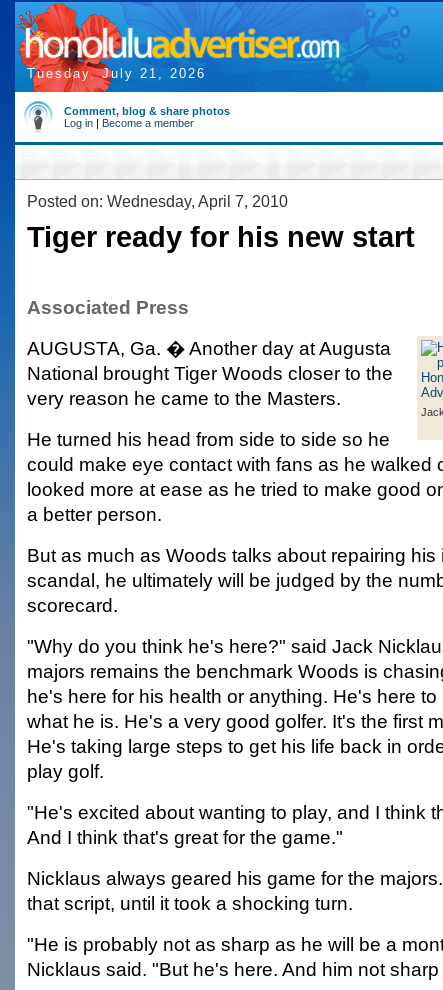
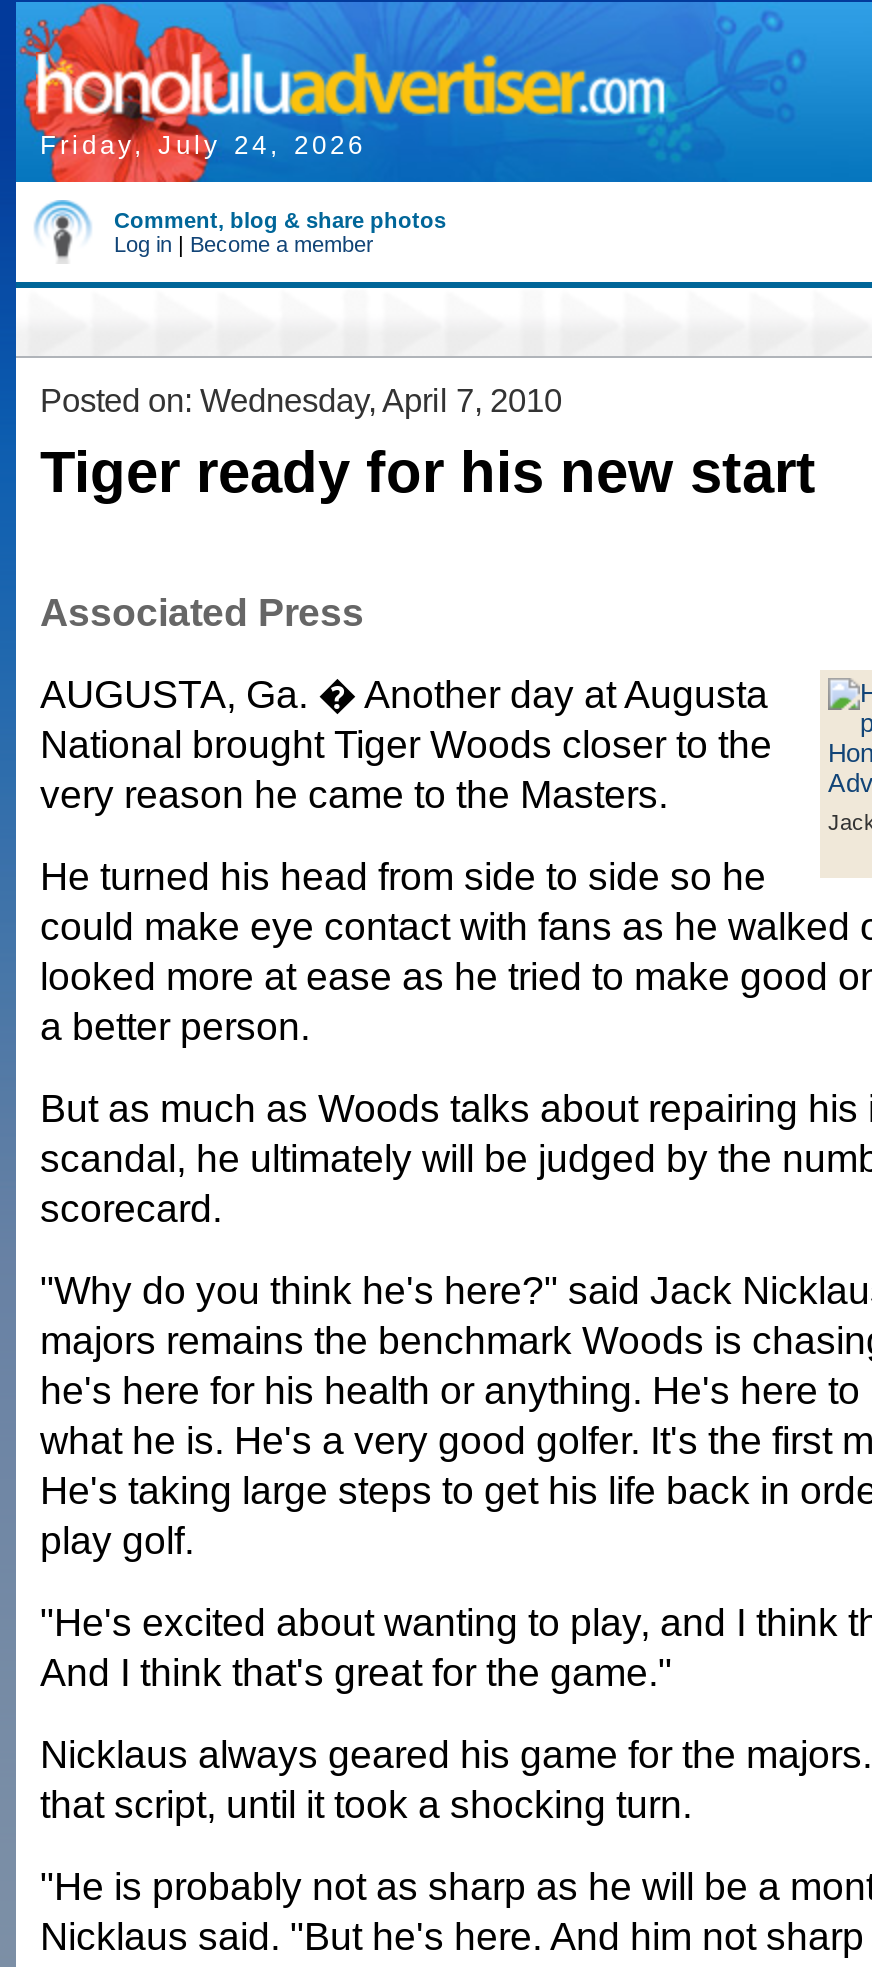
[27,66,206,81] Tuesday, July 21, 2026 -> [40,130,366,160] Friday, July 24, 2026

